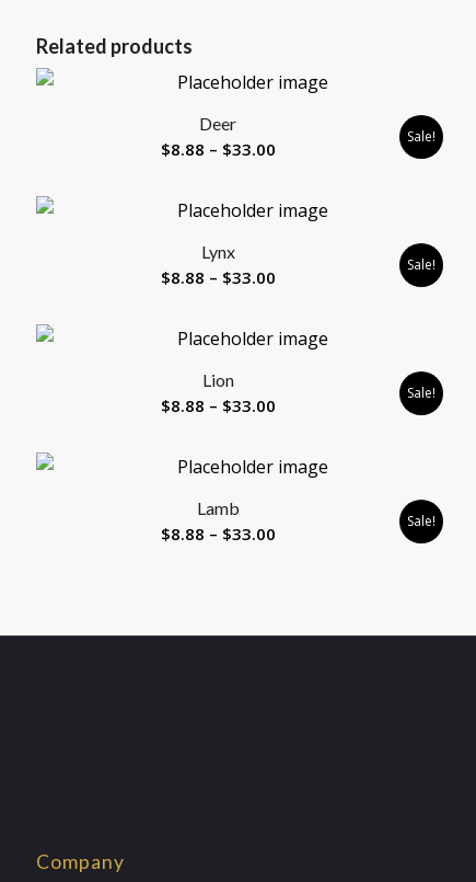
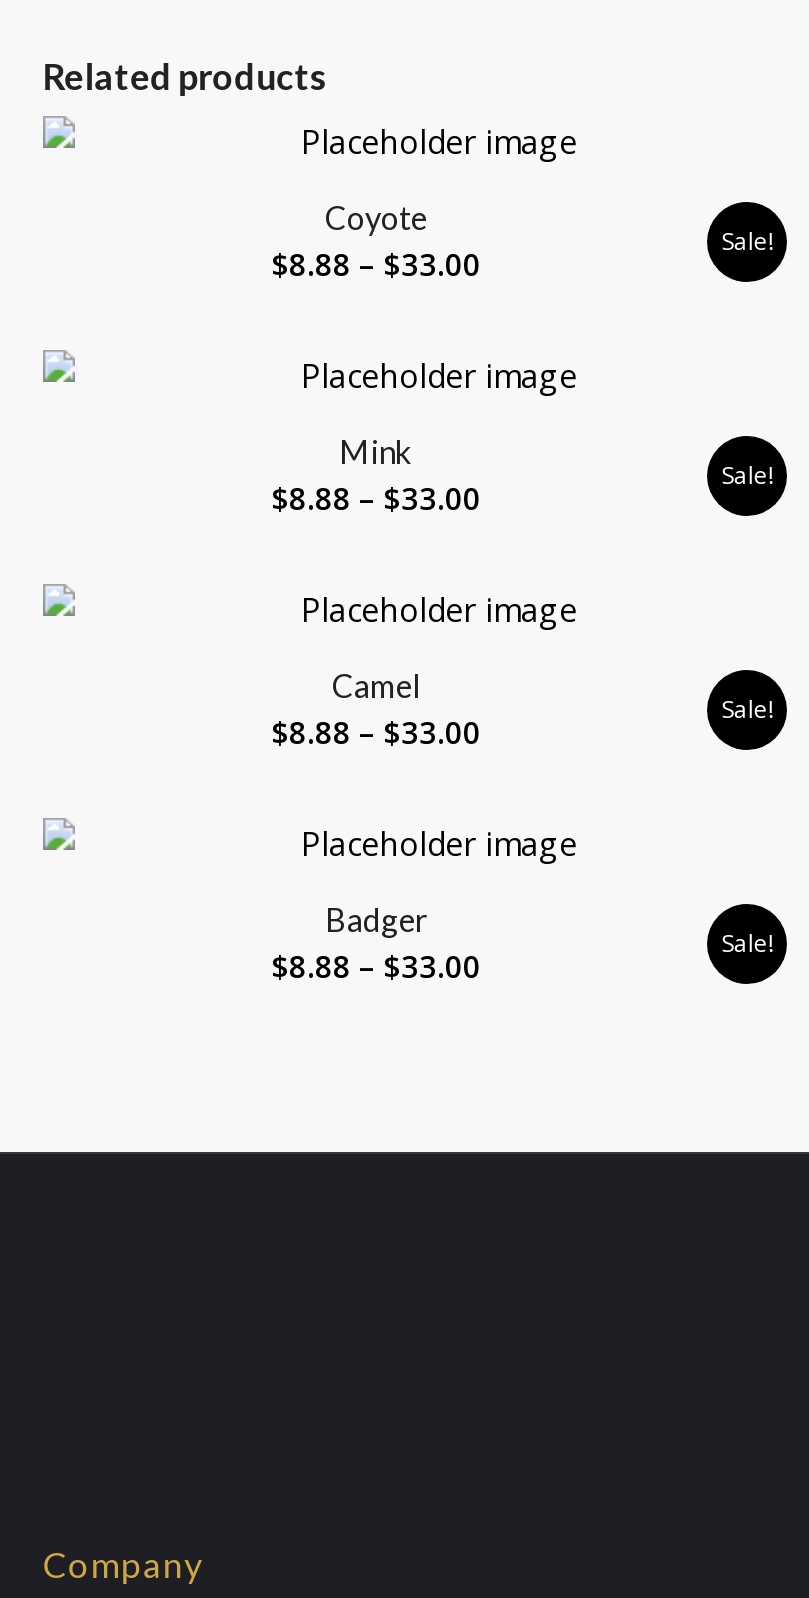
[200,113,237,134] Deer -> [325,198,427,236] Coyote
[201,241,235,262] Lynx -> [339,432,413,470] Mink
[202,369,234,390] Lion -> [332,666,420,704] Camel
[197,497,240,518] Lamb -> [325,900,427,938] Badger

